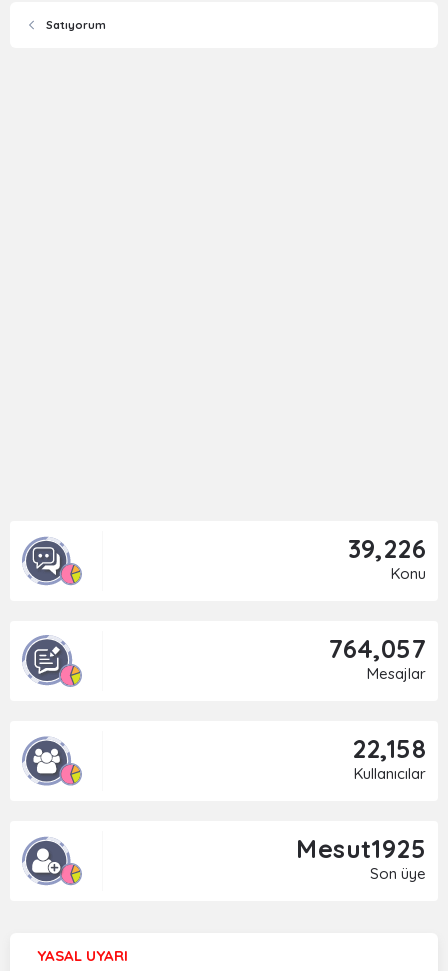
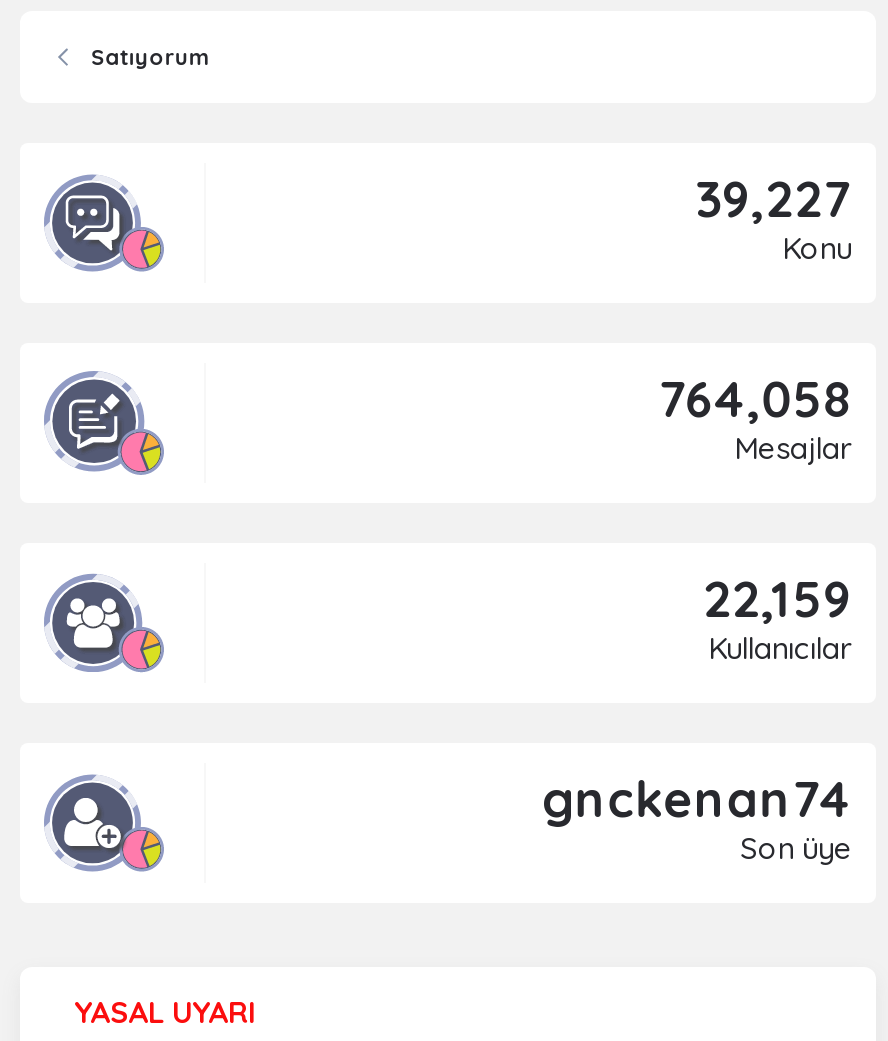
[348,533,426,564] 39,226 -> [695,167,852,229] 39,227
[329,633,426,664] 764,057 -> [658,367,852,429] 764,058
[352,733,426,764] 22,158 -> [703,567,852,629] 22,159
[296,833,426,864] Mesut1925 -> [542,767,852,829] gnckenan74

